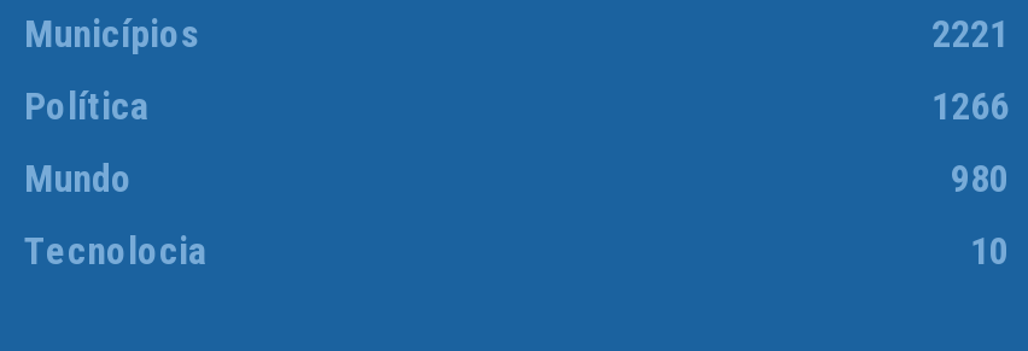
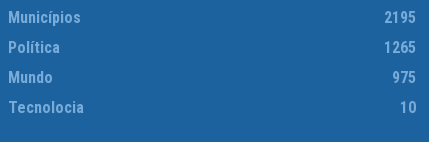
[931,11,1009,57] 2221 -> [384,8,416,27] 2195
[931,83,1009,129] 1266 -> [384,38,416,57] 1265
[951,156,1009,201] 980 -> [392,68,416,87] 975

